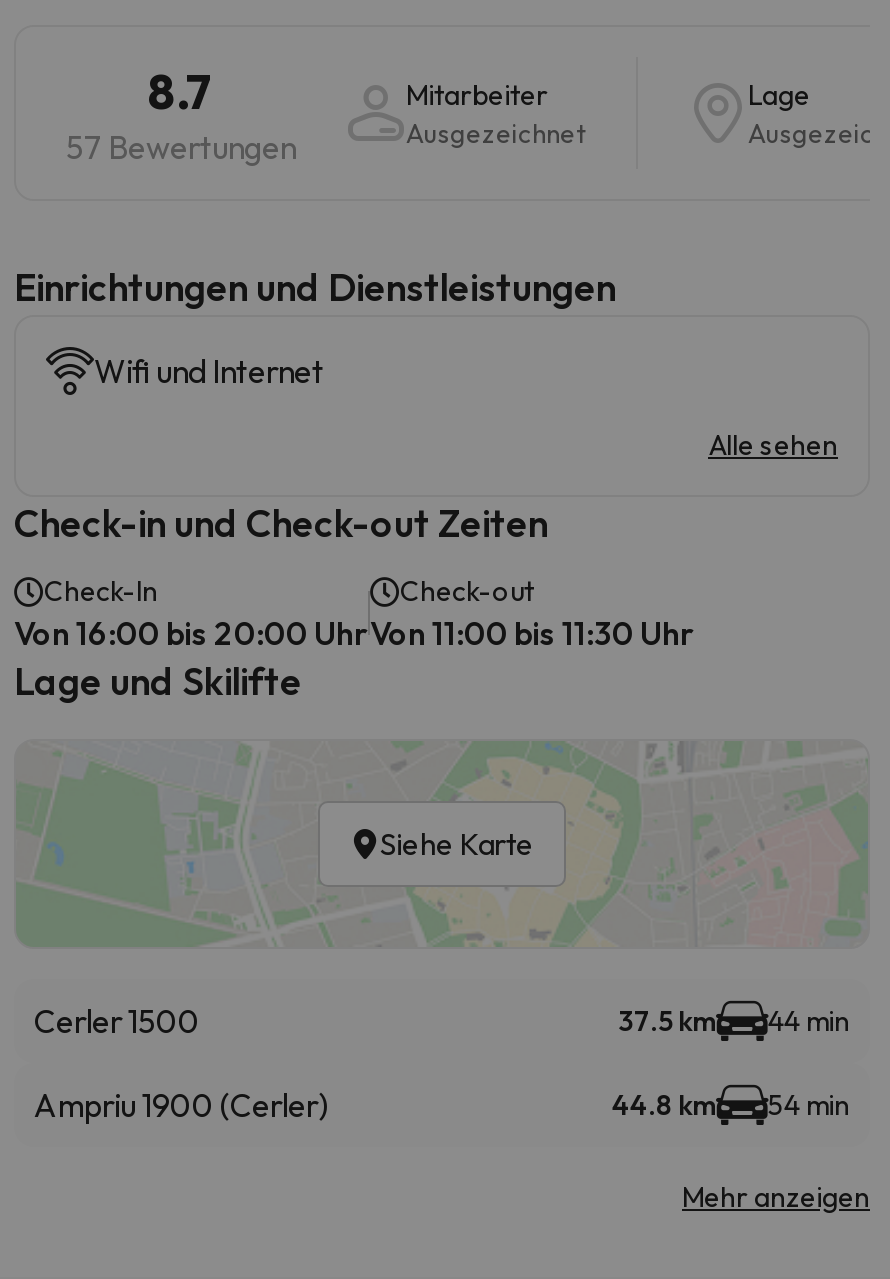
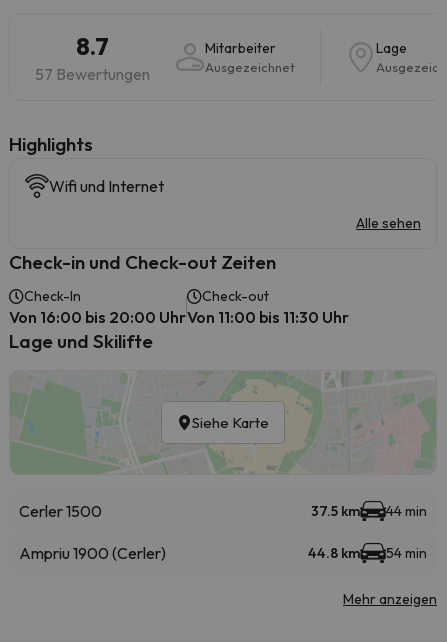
[14,263,616,311] Einrichtungen und Dienstleistungen -> [9,132,93,156] Highlights

